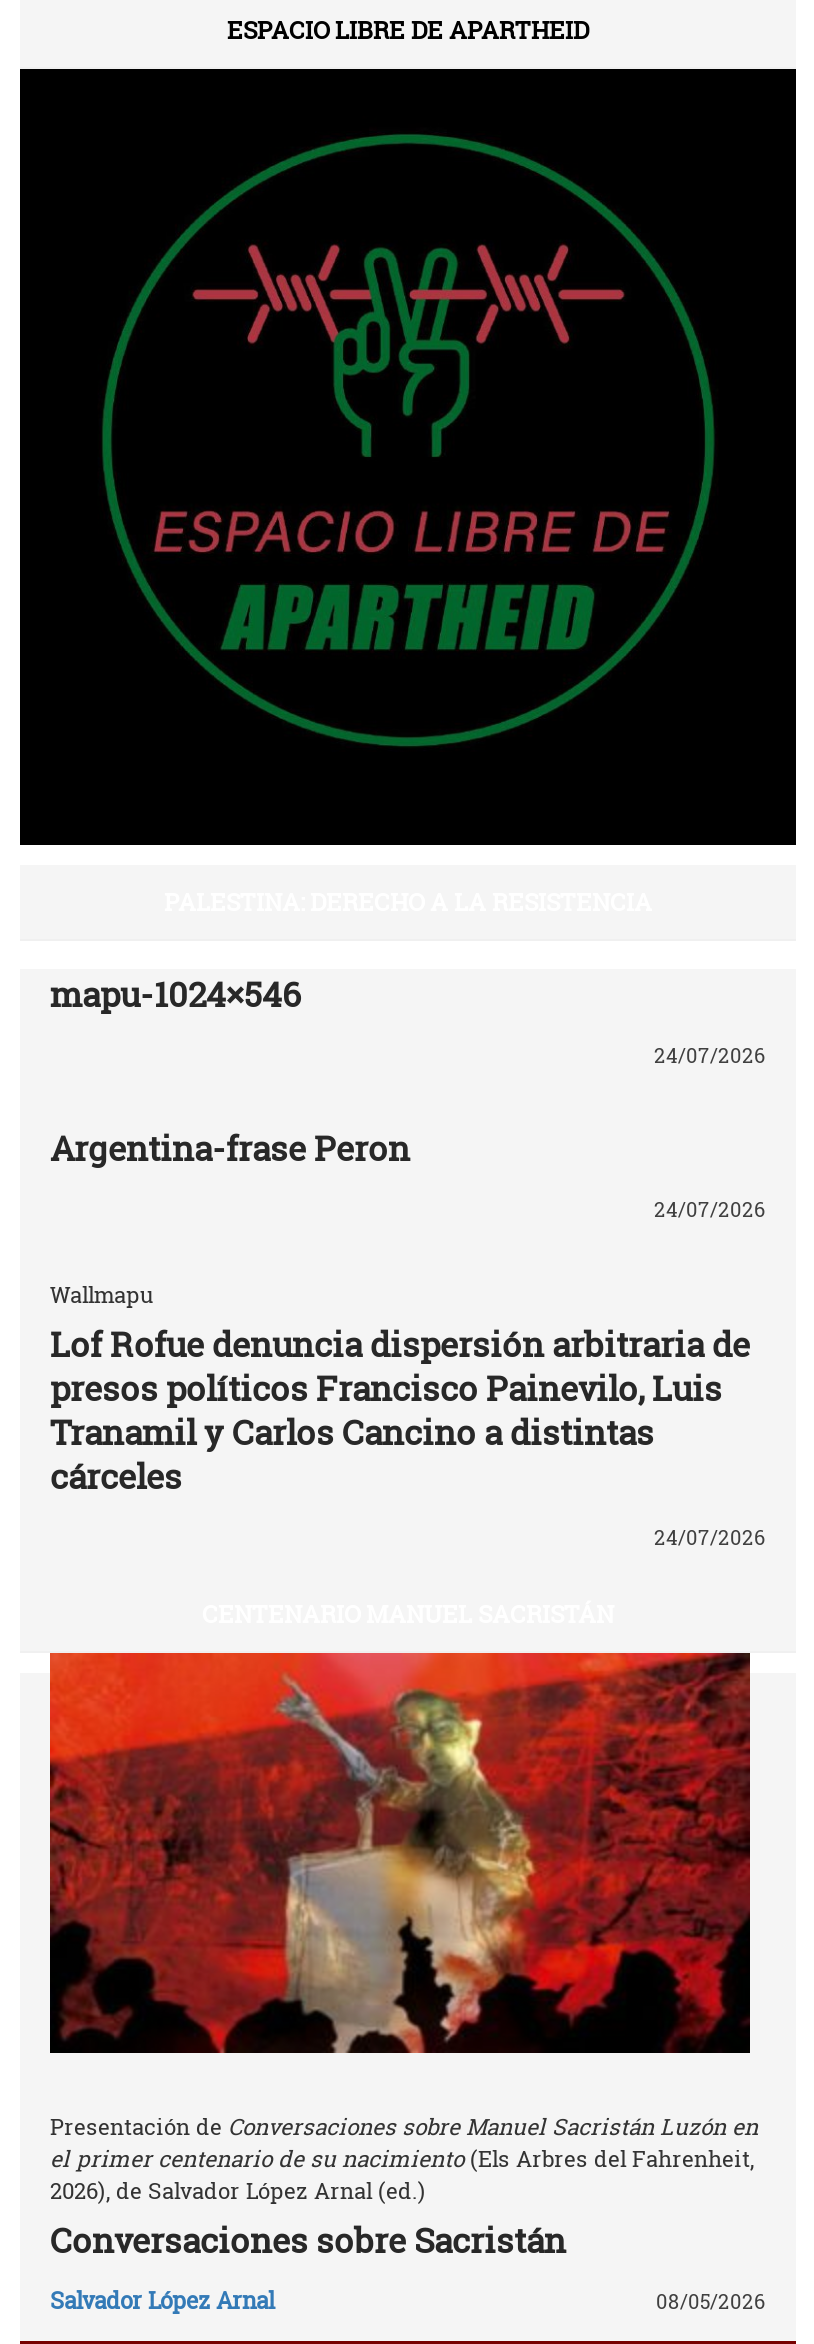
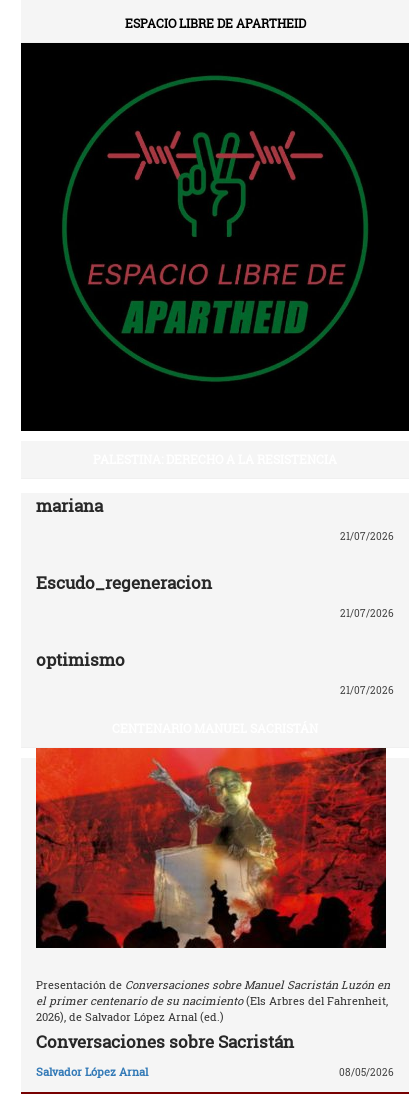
[50,972,302,1018] mapu-1024×546 -> [36,494,103,517] mariana
[654,1043,766,1069] 24/07/2026 -> [340,530,394,543] 21/07/2026
[50,1126,410,1172] Argentina-frase Peron -> [36,571,212,594] Escudo_regeneracion
[654,1197,766,1223] 24/07/2026 -> [340,607,394,620] 21/07/2026
[50,1280,750,1500] Wallmapu | Lof Rofue denuncia dispersión arbitraria de | presos políticos Francisco Painevilo, Luis | Tranamil y Carlos Cancino a distintas | cárceles -> [36,648,125,671] optimismo
[654,1525,766,1551] 24/07/2026 -> [340,684,394,697] 21/07/2026

